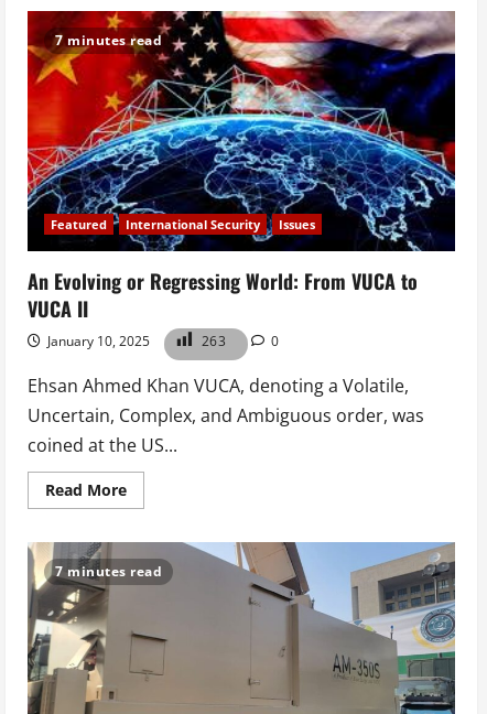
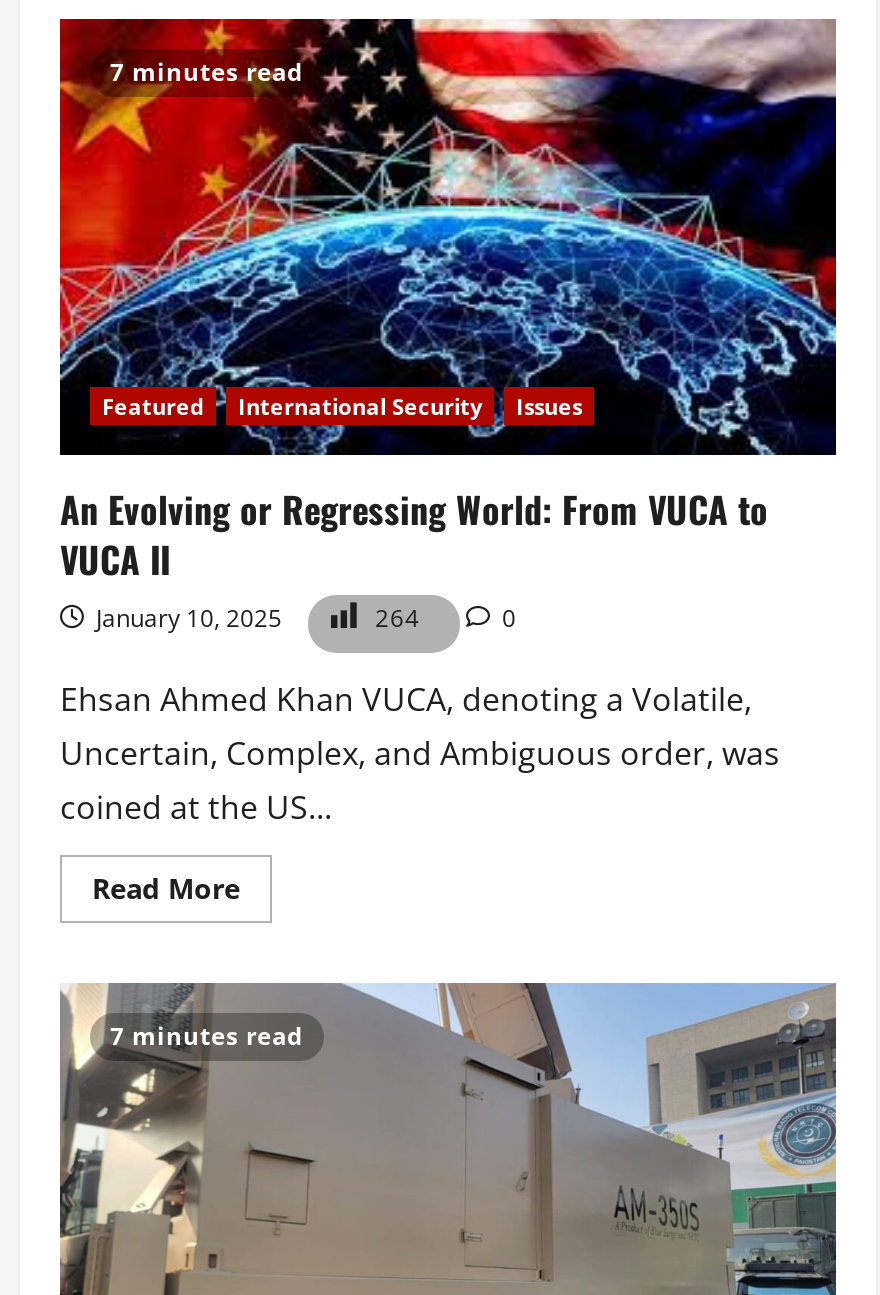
[201,331,226,350] 263 -> [375,600,420,634] 264

